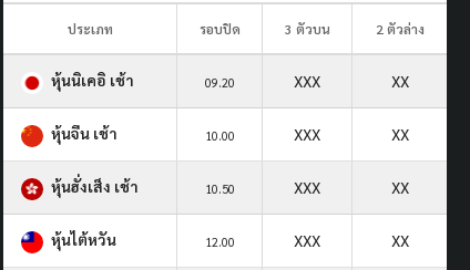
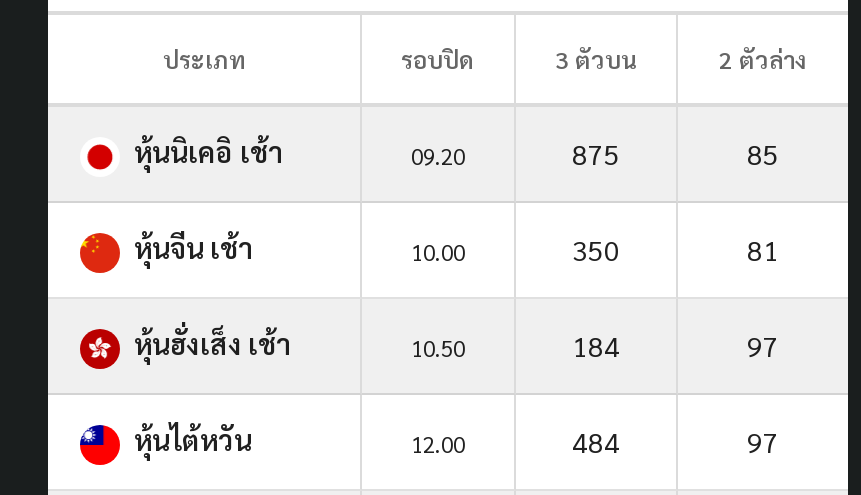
[294,71,408,91] XXX | XX -> [572,135,779,171] 875 | 85
[294,124,408,144] XXX | XX -> [572,231,779,267] 350 | 81
[294,177,408,197] XXX | XX -> [572,327,779,363] 184 | 97
[294,230,408,250] XXX | XX -> [572,423,779,459] 484 | 97

